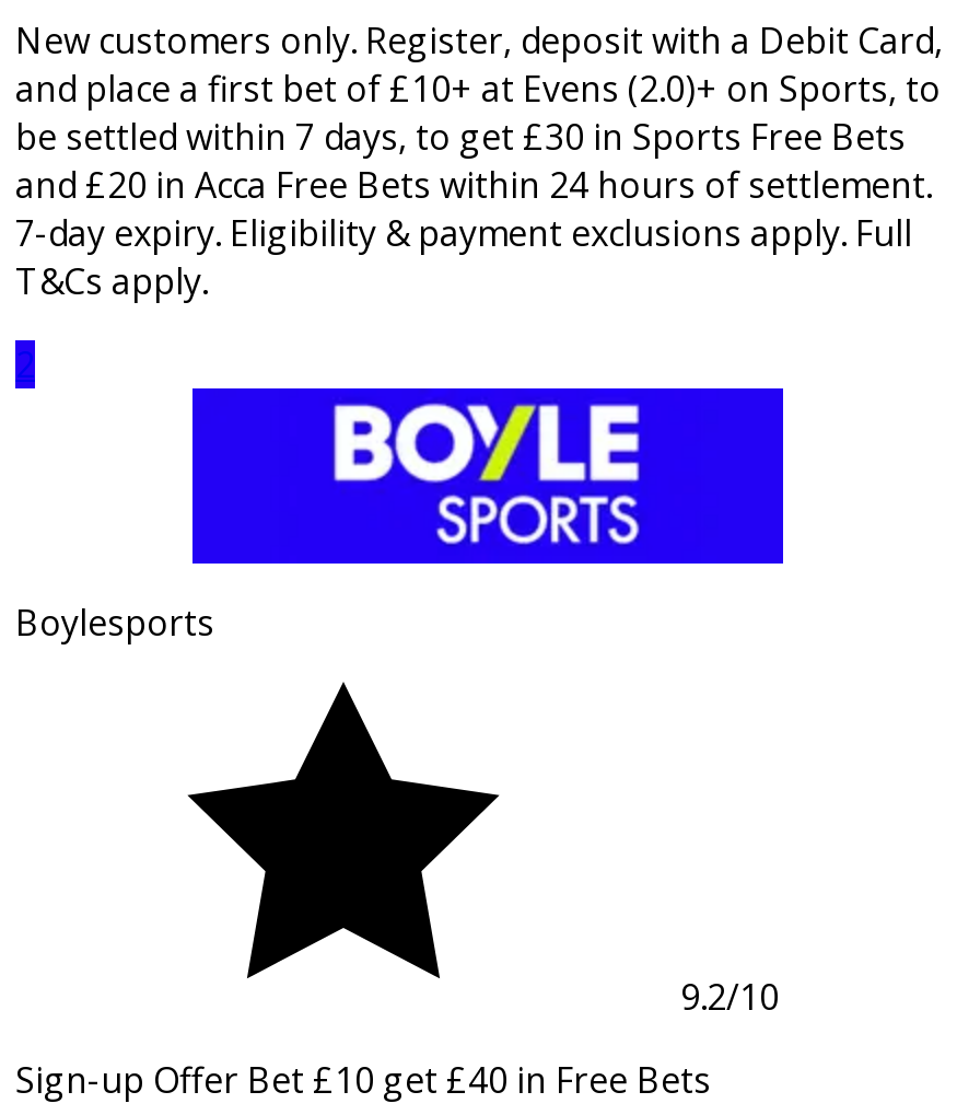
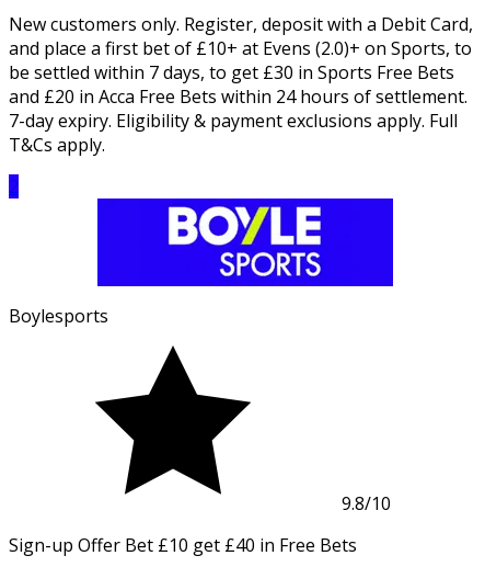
[680,973,779,1021] 9.2/10 -> [342,491,391,515] 9.8/10

